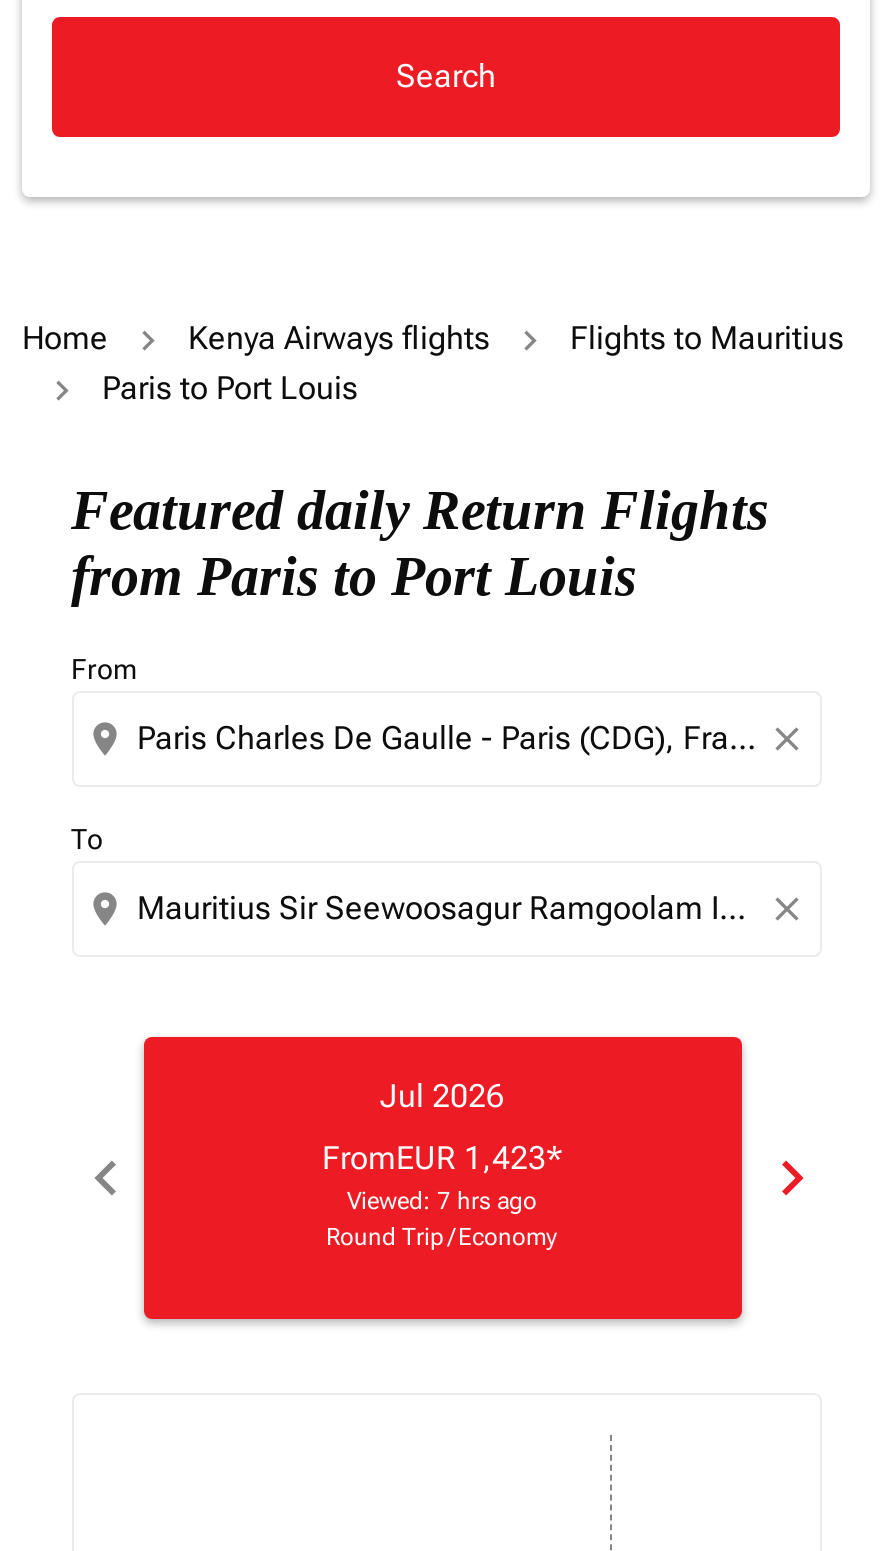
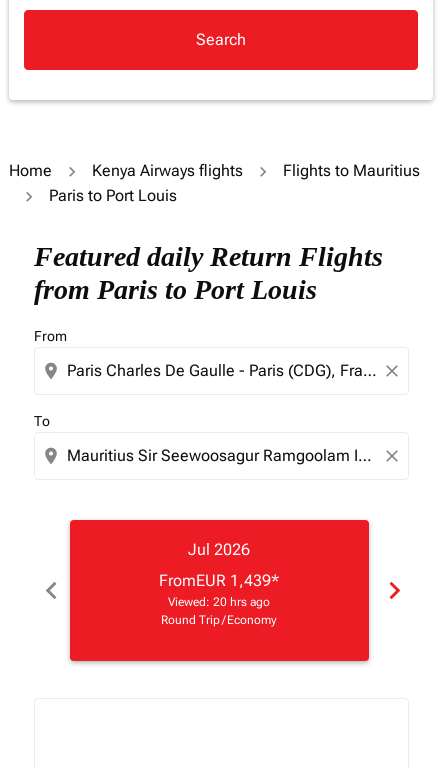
[322,1139,562,1177] FromEUR 1,423* -> [159,571,279,590] FromEUR 1,439*
[347,1187,537,1215] Viewed: 7 hrs ago -> [168,595,270,609] Viewed: 20 hrs ago

